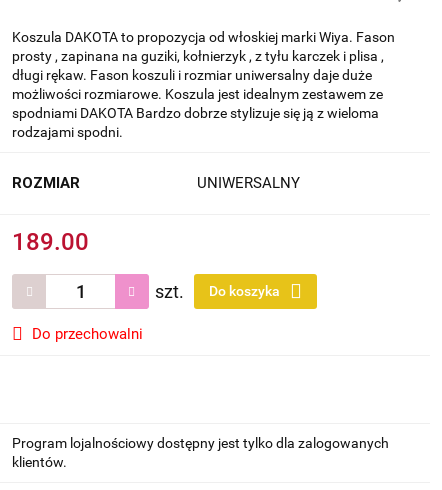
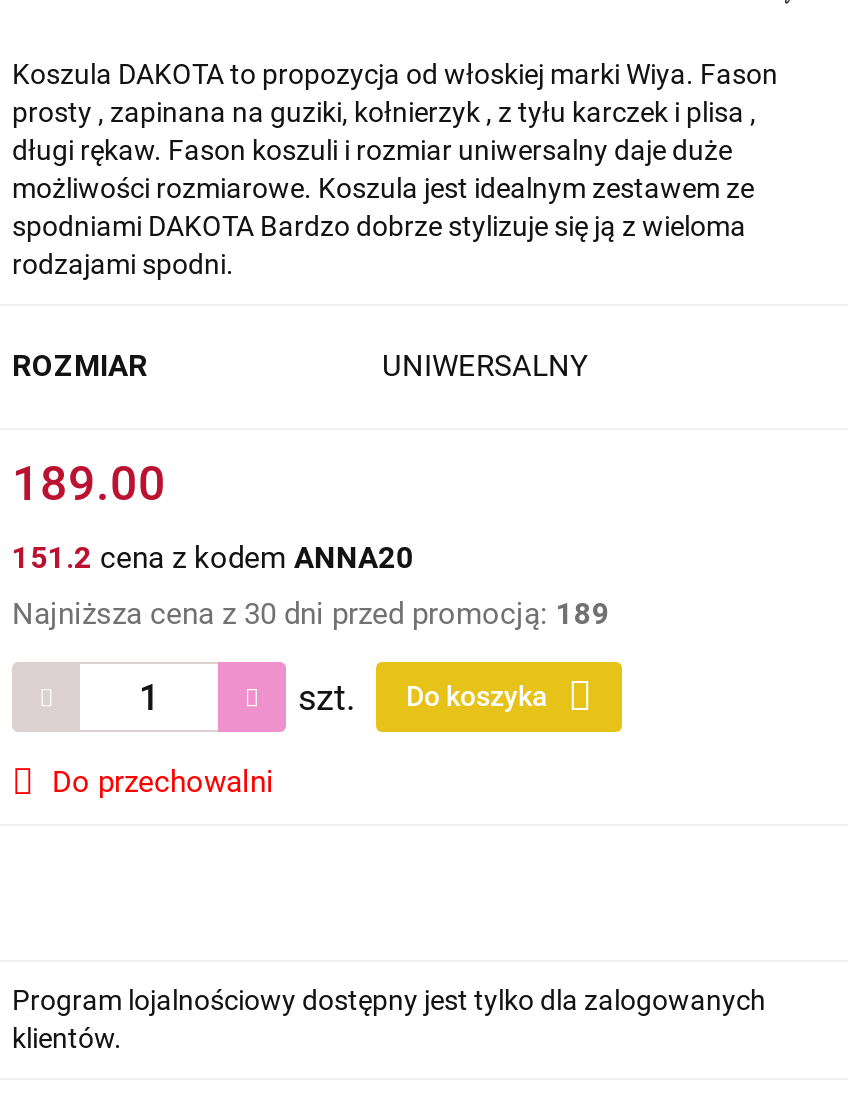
none -> [12,540,610,632] 151.2 cena z kodem ANNA20 | Najniższa cena z 30 dni przed promocją: 189

